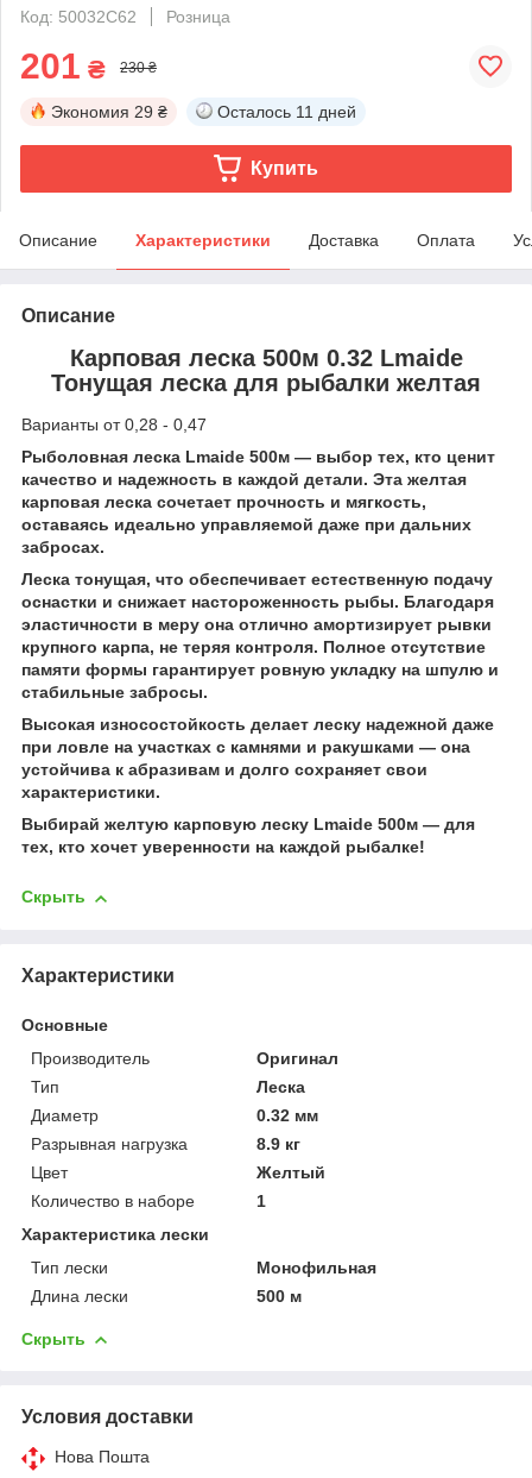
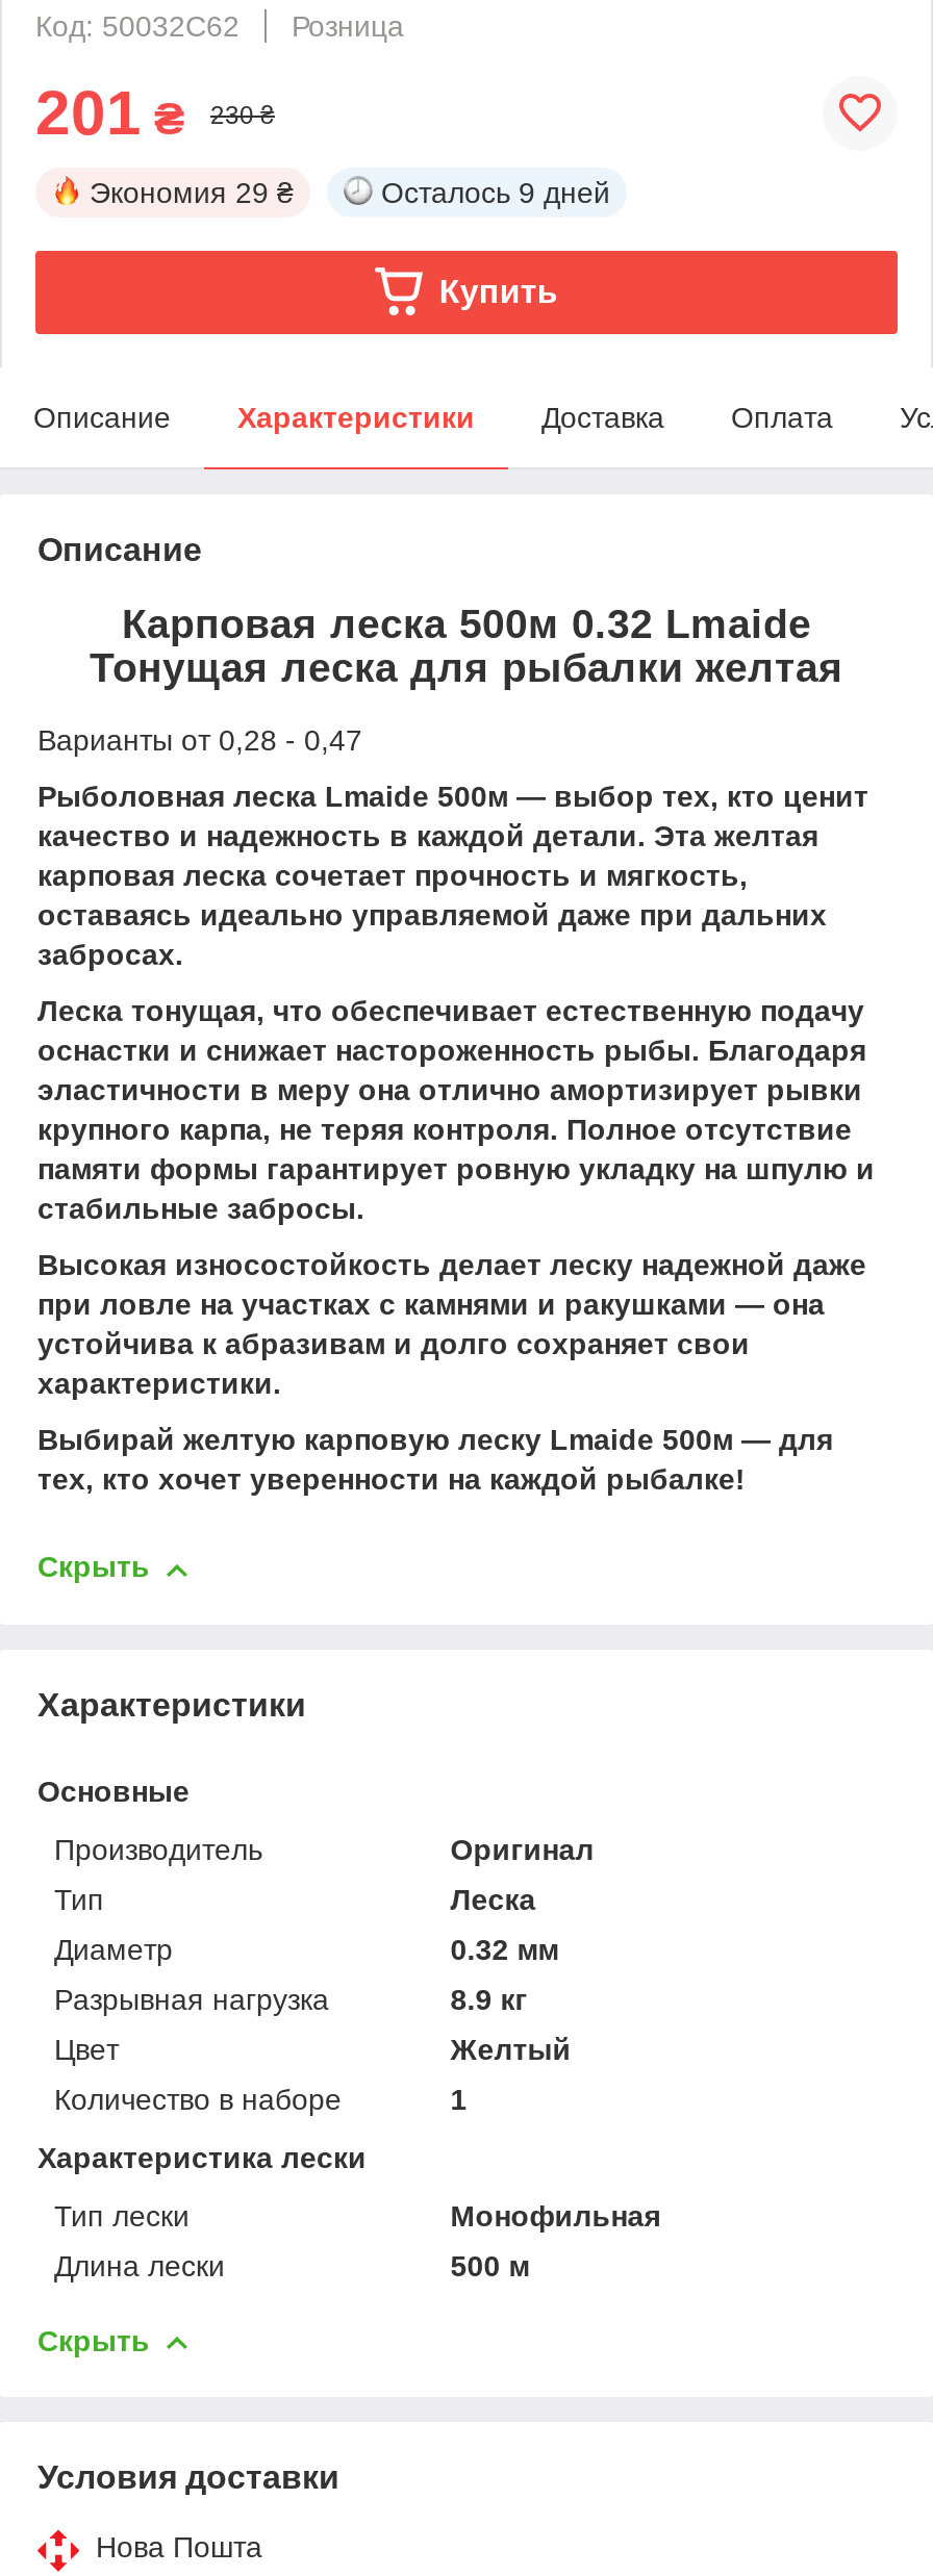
[217,102,356,121] Осталось 11 дней -> [381,175,610,209] Осталось 9 дней

